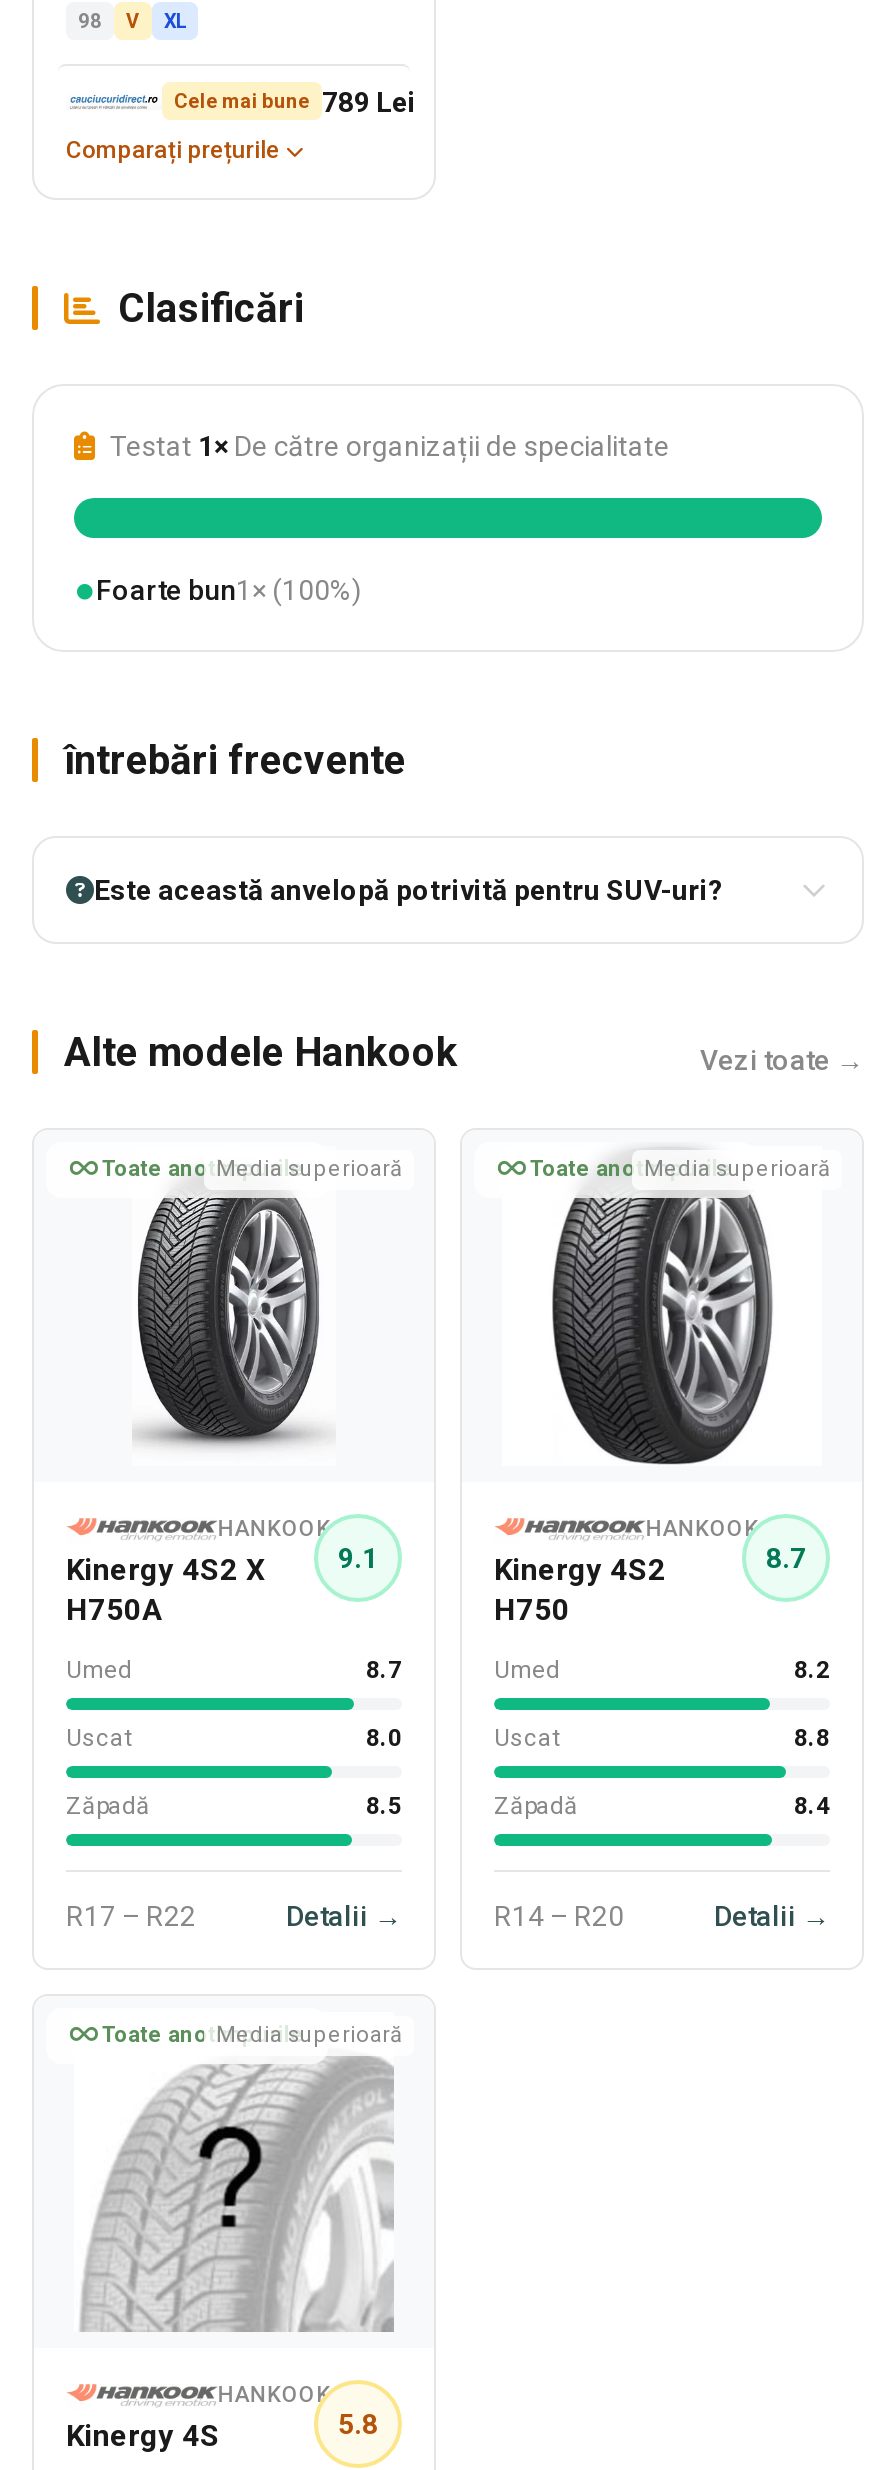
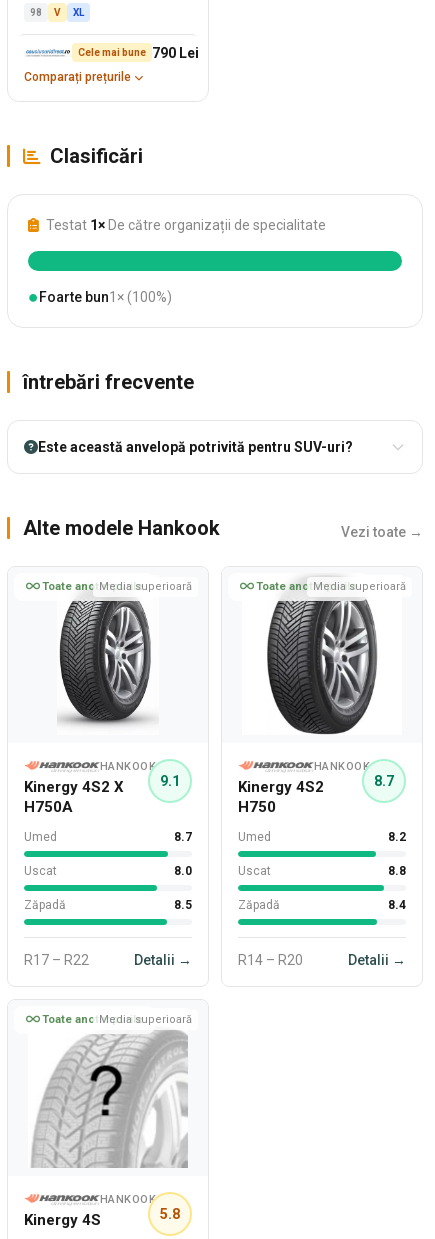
[174,85,416,117] Cele mai bune 789 Lei -> [78,45,199,61] Cele mai bune 790 Lei

